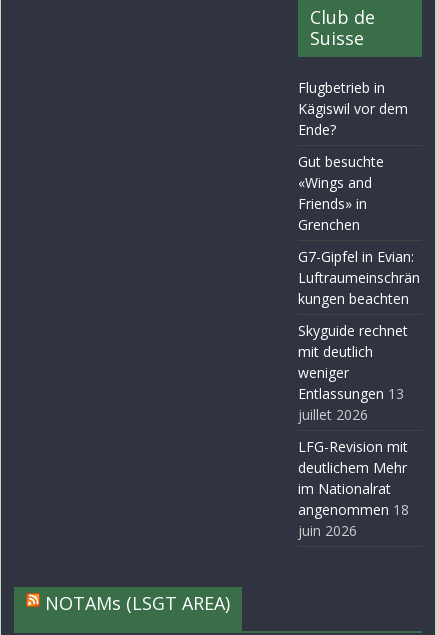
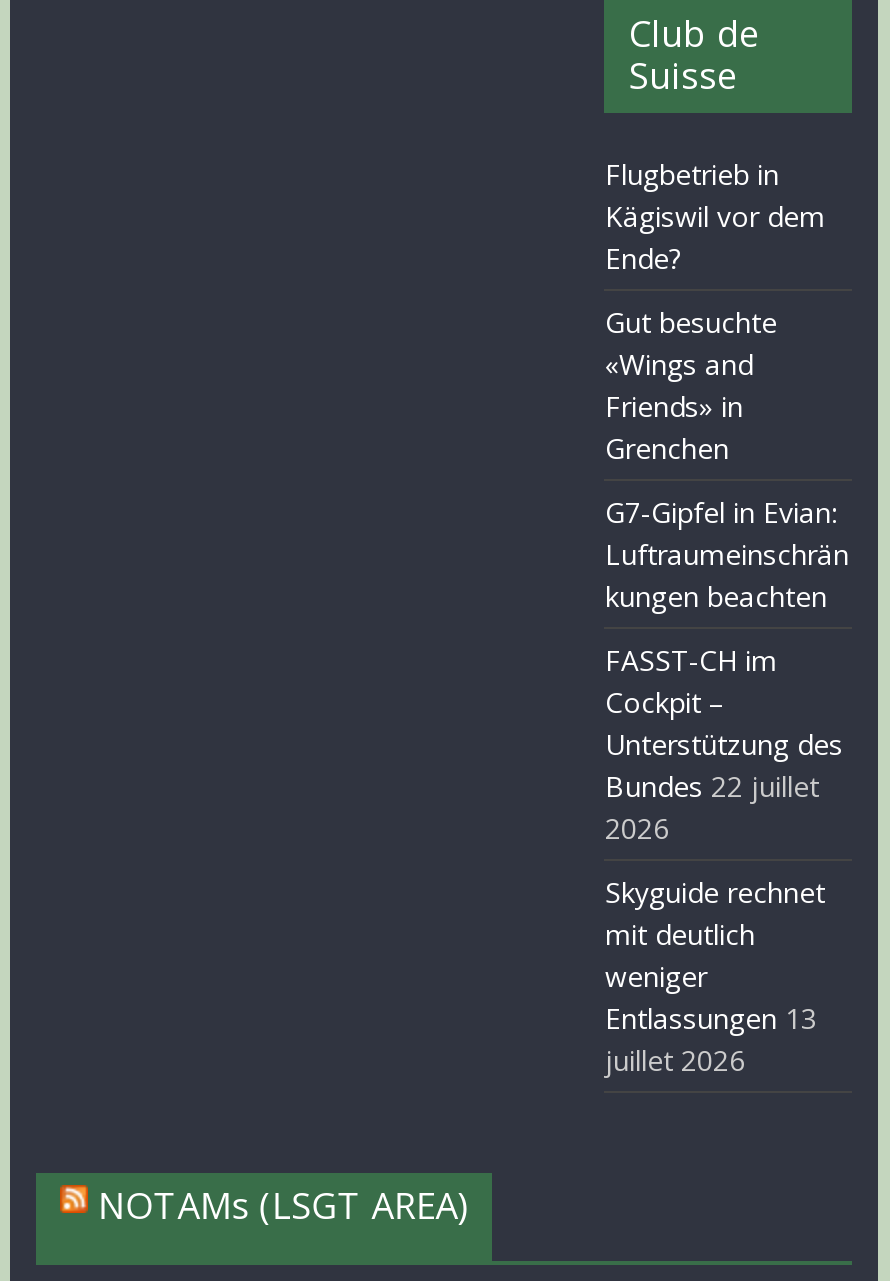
none -> [605,641,843,847] FASST-CH im | Cockpit – | Unterstützung des | Bundes 22 juillet | 2026
moved [298,321,408,424] -> [605,873,825,1079]: Skyguide rechnet | mit deutlich | weniger | Entlassungen 13 | juillet 2026
[298,437,409,540] LFG-Revision mit | deutlichem Mehr | im Nationalrat | angenommen 18 | juin 2026 -> none

